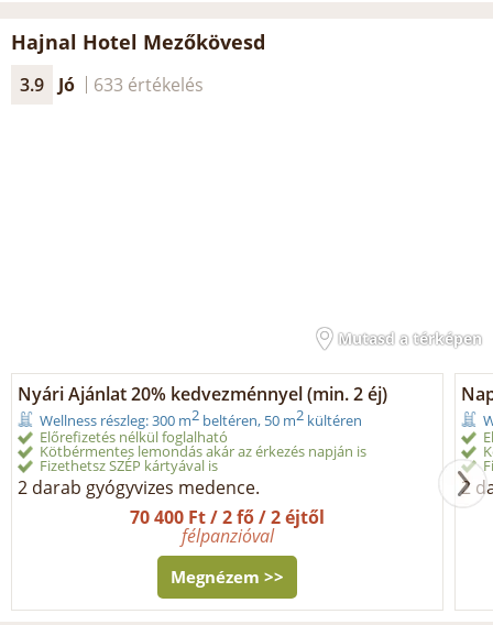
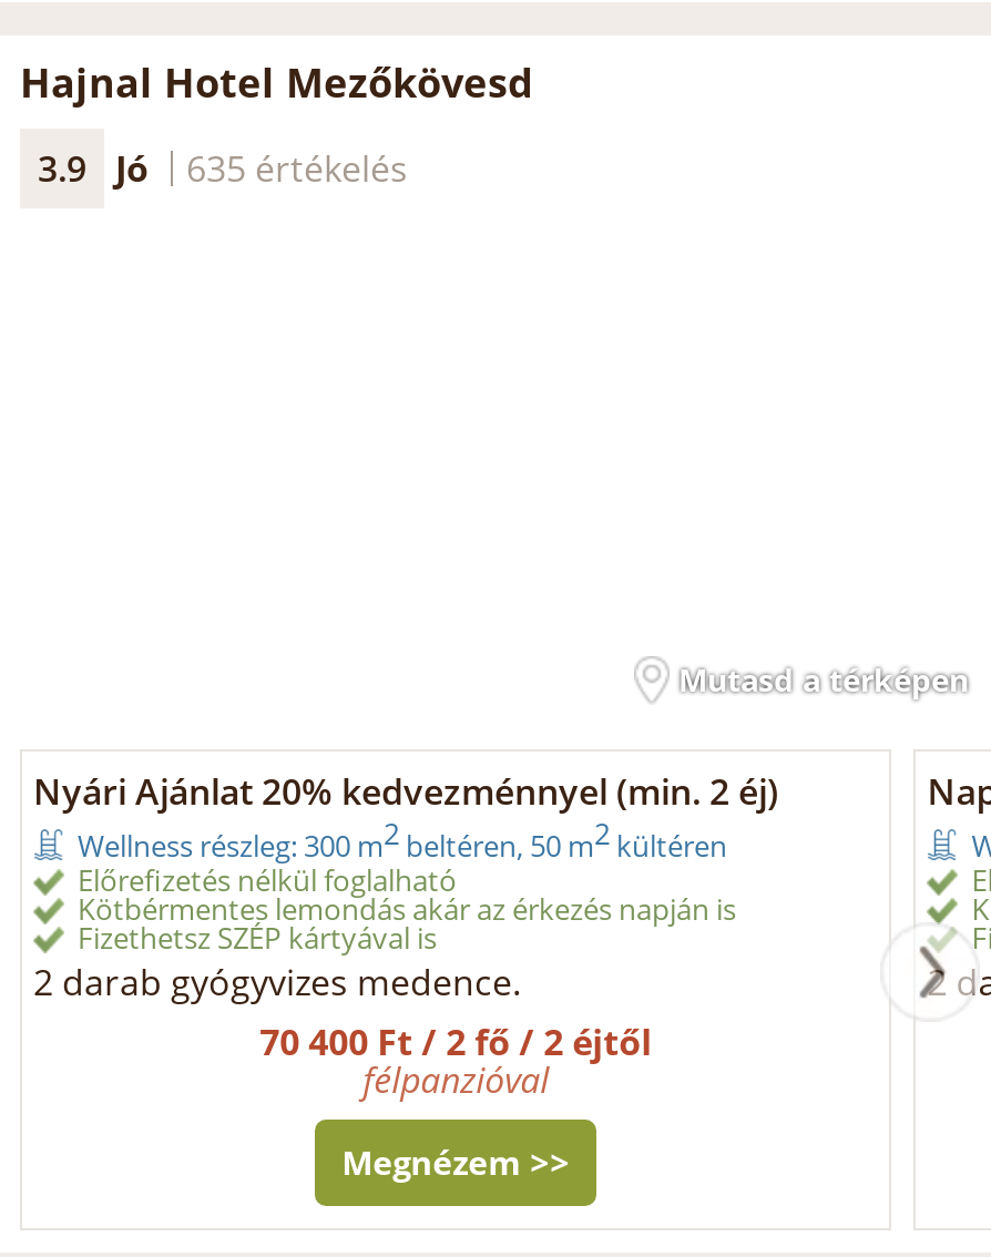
[20,72,204,97] 3.9 Jó 633 értékelés -> [38,145,408,193] 3.9 Jó 635 értékelés

